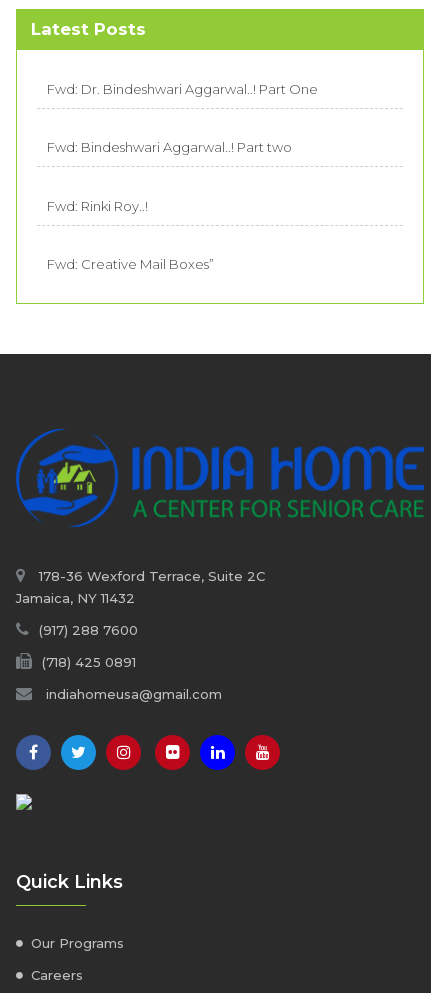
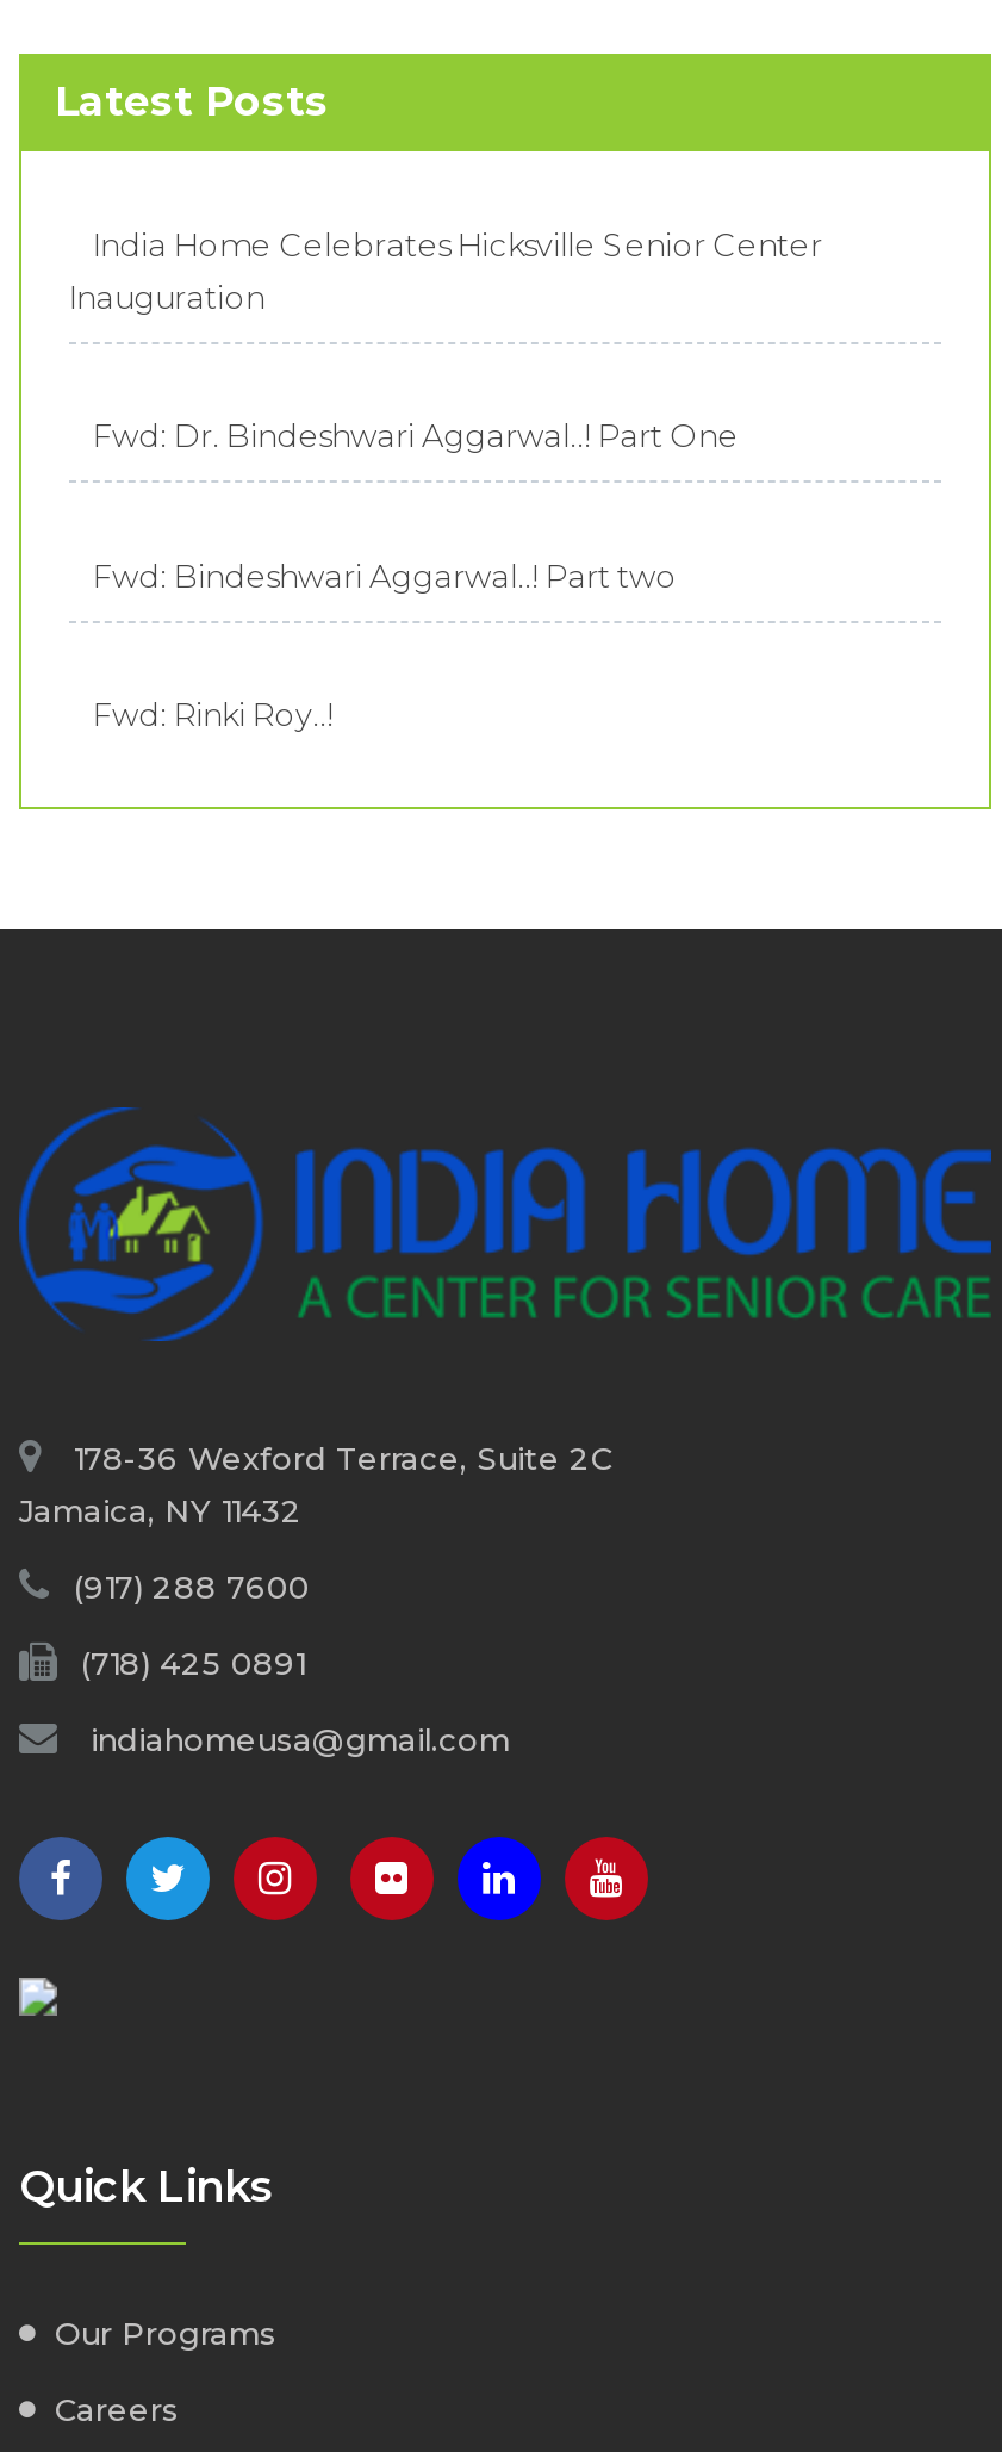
none -> [69,225,822,315] India Home Celebrates Hicksville Senior Center | Inauguration
moved [47,81,318,214] -> [93,416,739,734]: Fwd: Dr. Bindeshwari Aggarwal..! Part One | Fwd: Bindeshwari Aggarwal..! Part two | Fwd: Rinki Roy..!
[47,256,214,272] Fwd: Creative Mail Boxes” -> none

